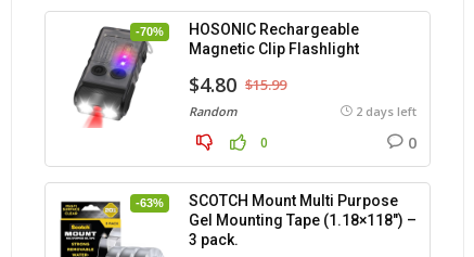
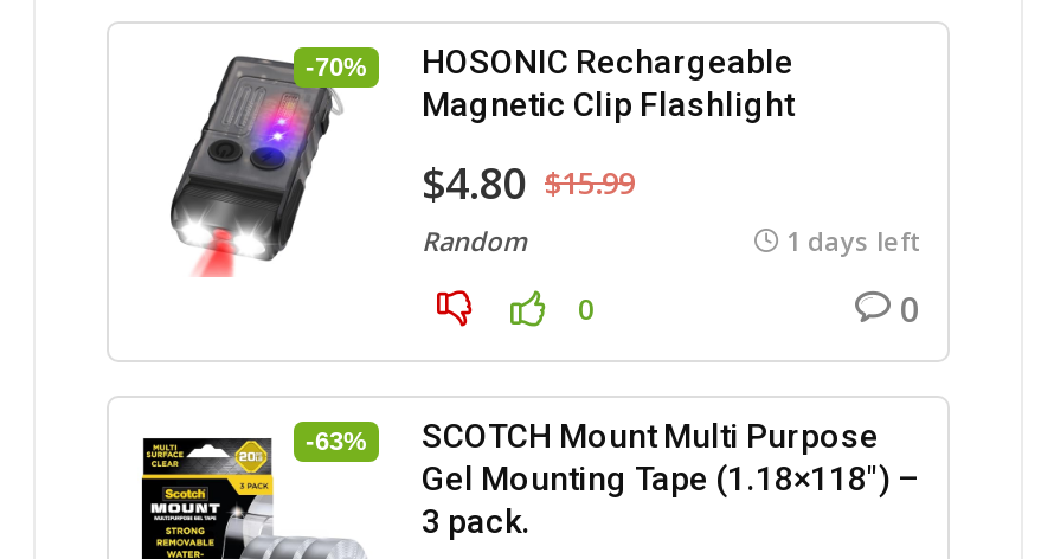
[356,103,417,119] 2 days left -> [786,223,919,258] 1 days left

